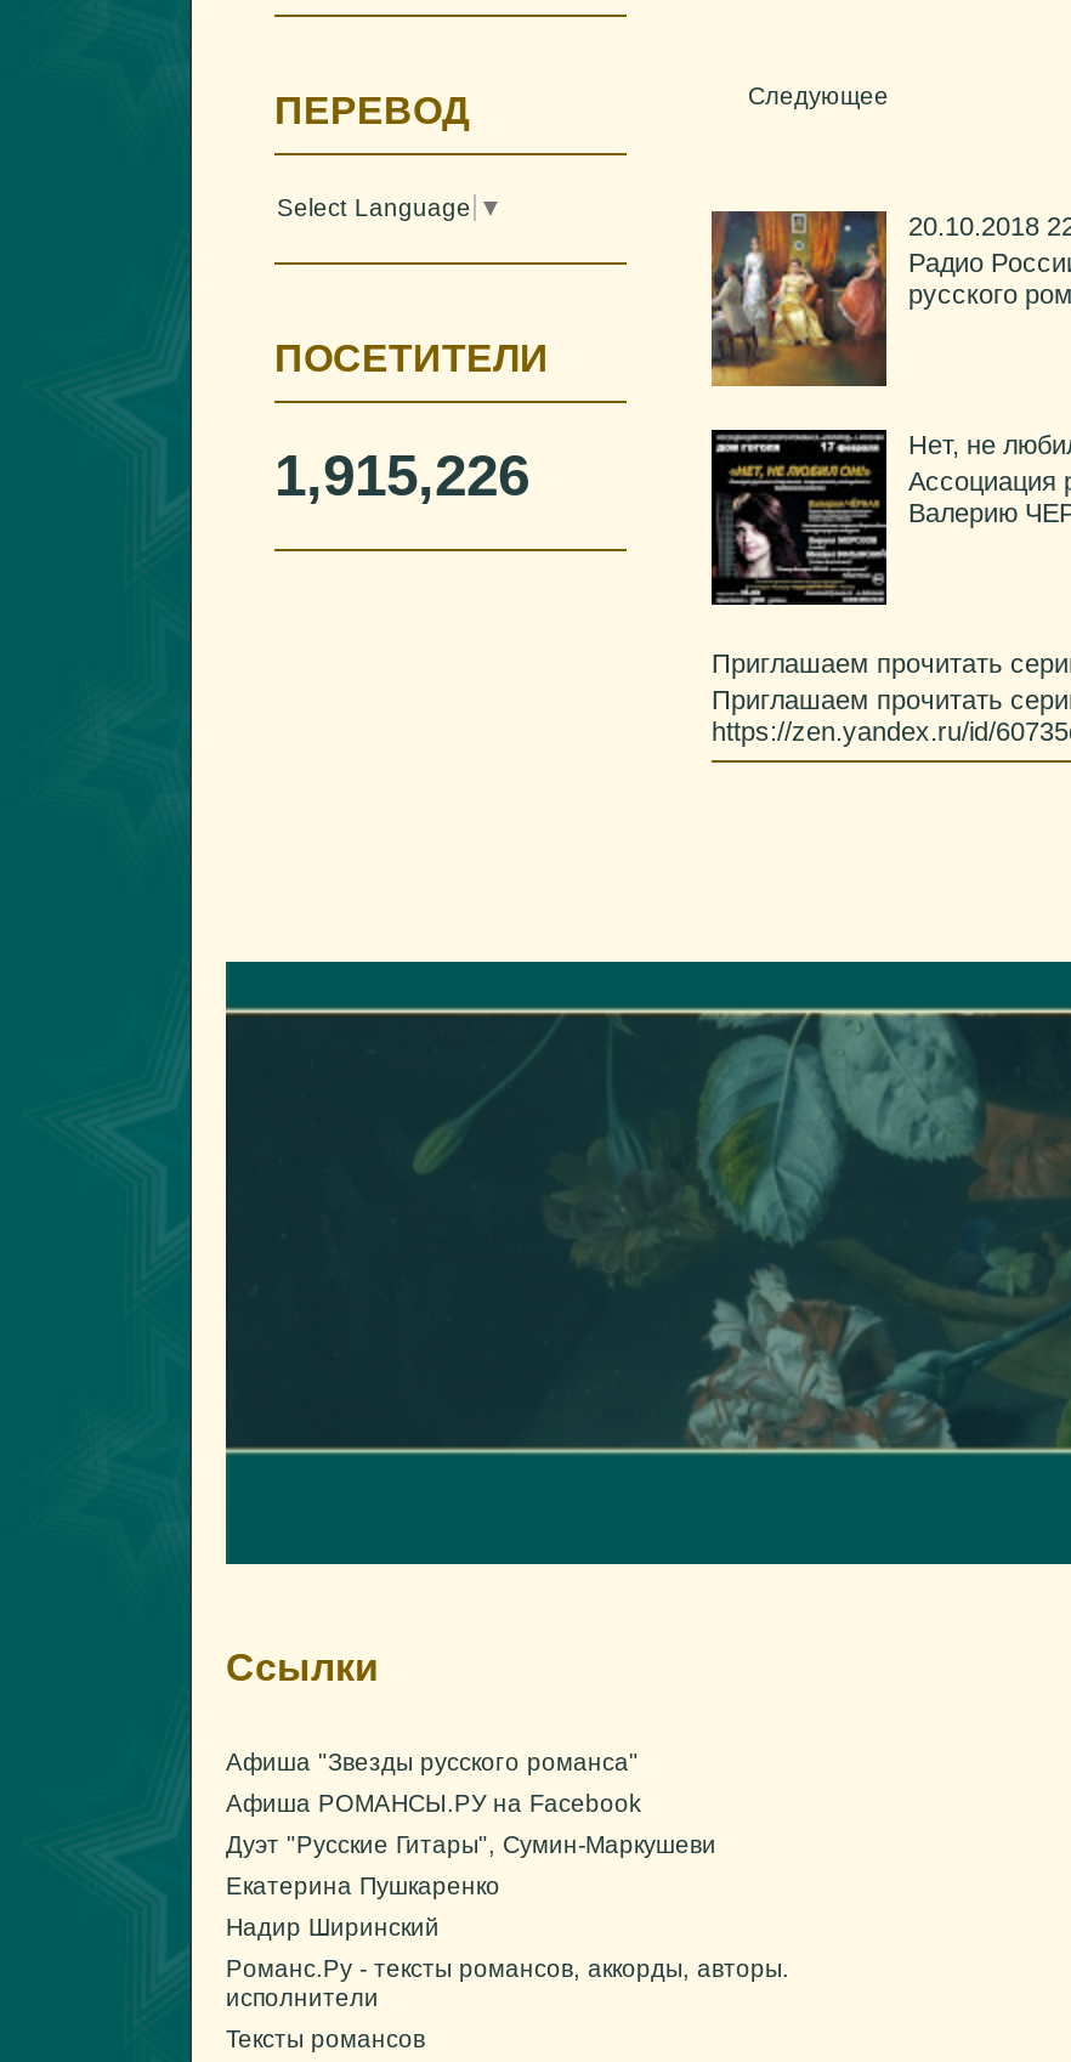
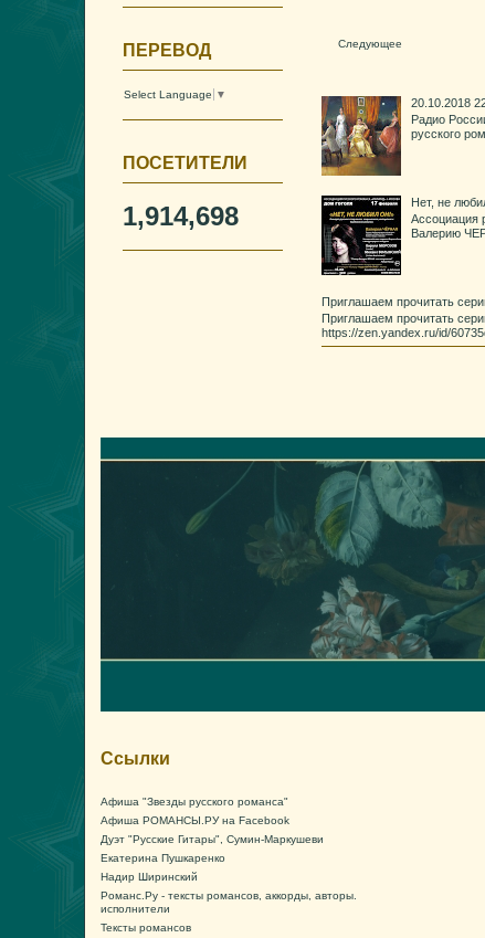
[274,441,529,507] 1,915,226 -> [123,201,239,231] 1,914,698

